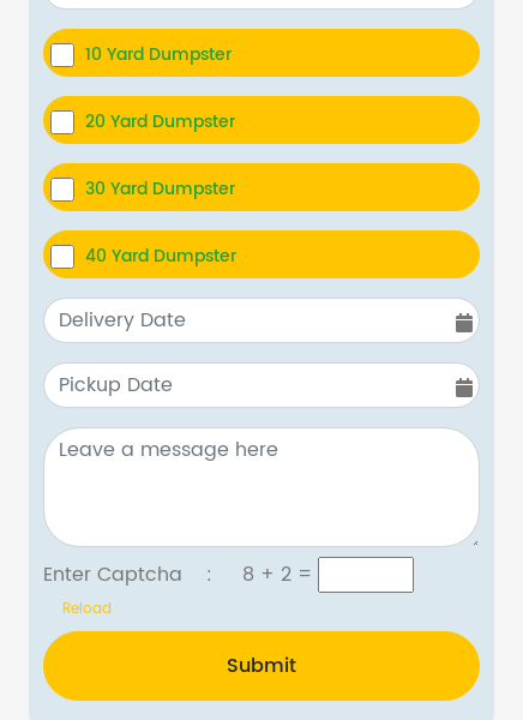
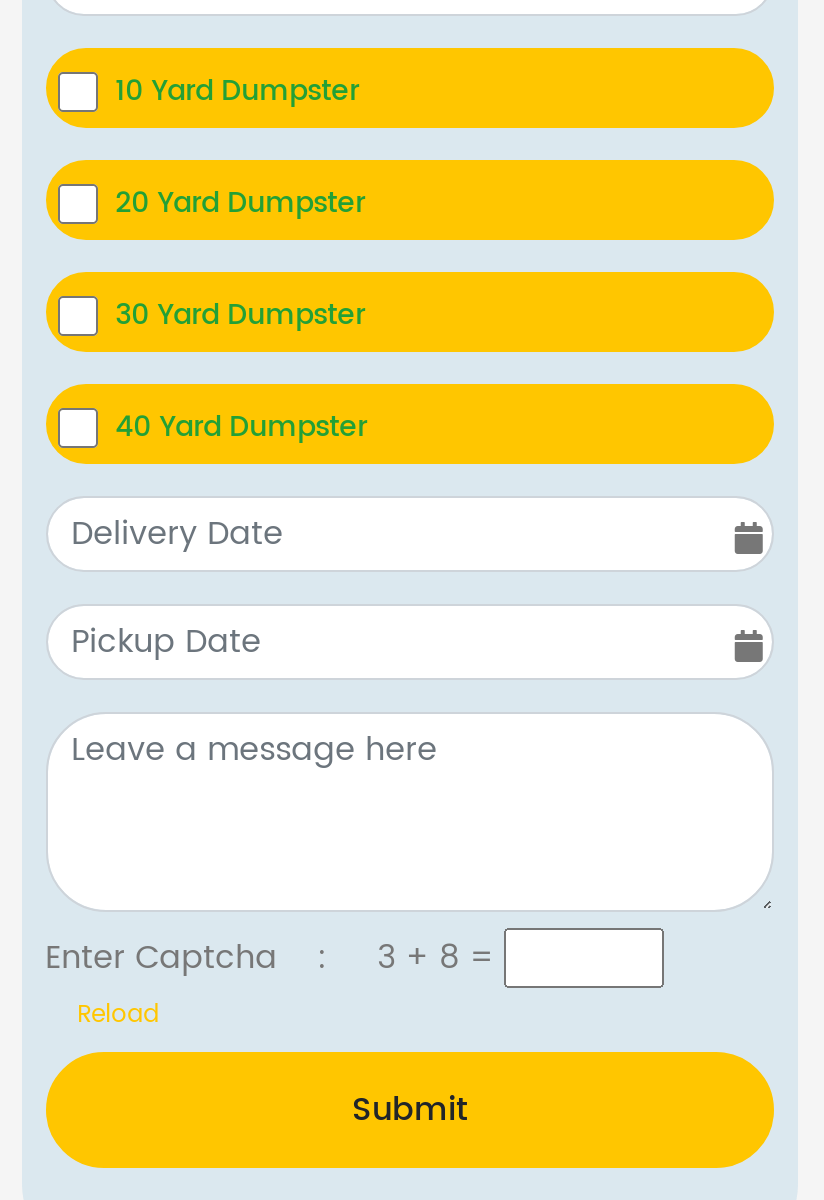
[43,559,317,590] Enter Captcha : 8 + 2 = -> [45,932,503,984] Enter Captcha : 3 + 8 =

